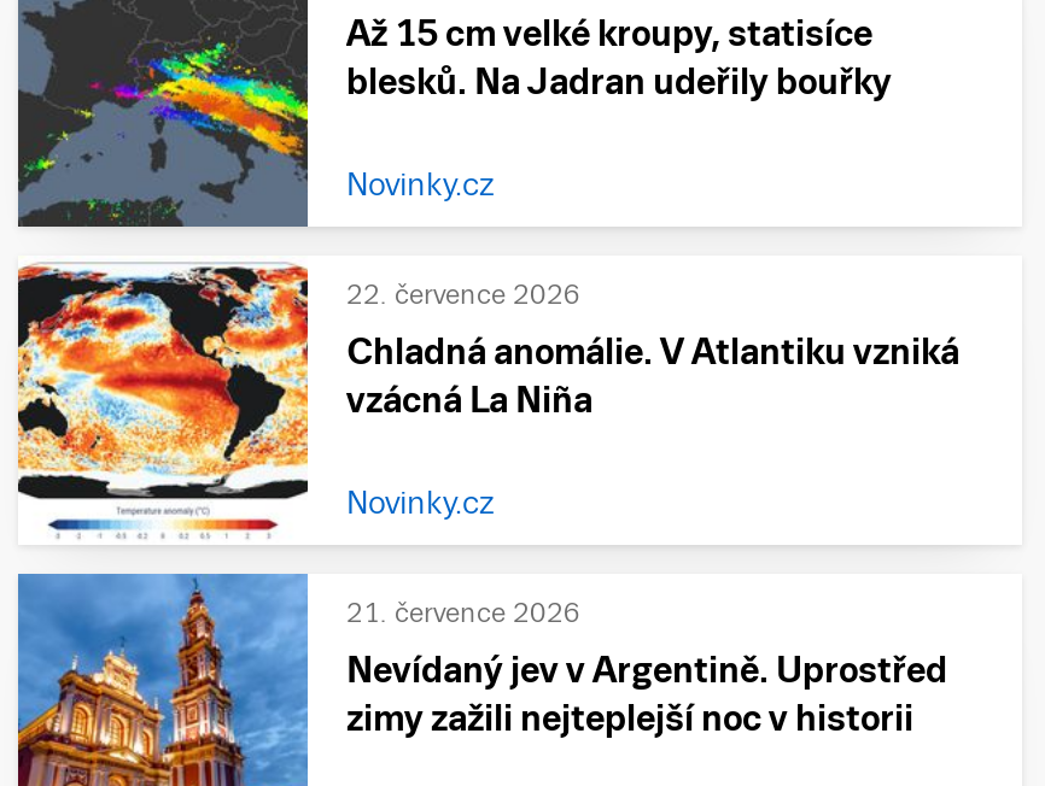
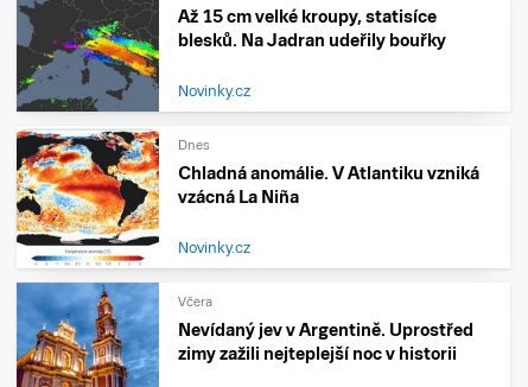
[346,280,580,309] 22. července 2026 -> [178,138,210,152] Dnes
[346,598,580,627] 21. července 2026 -> [178,294,212,309] Včera

